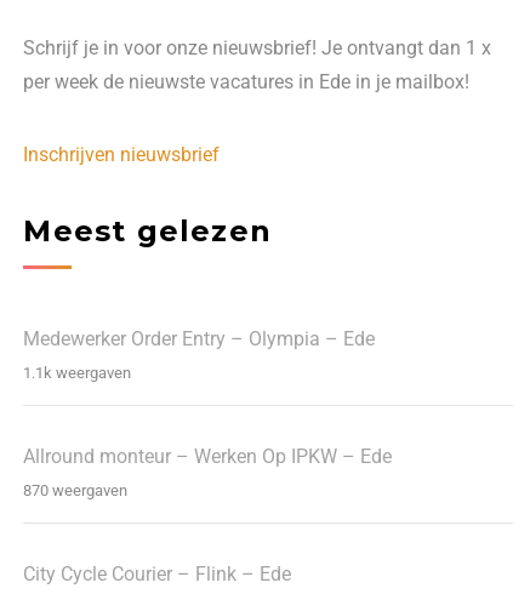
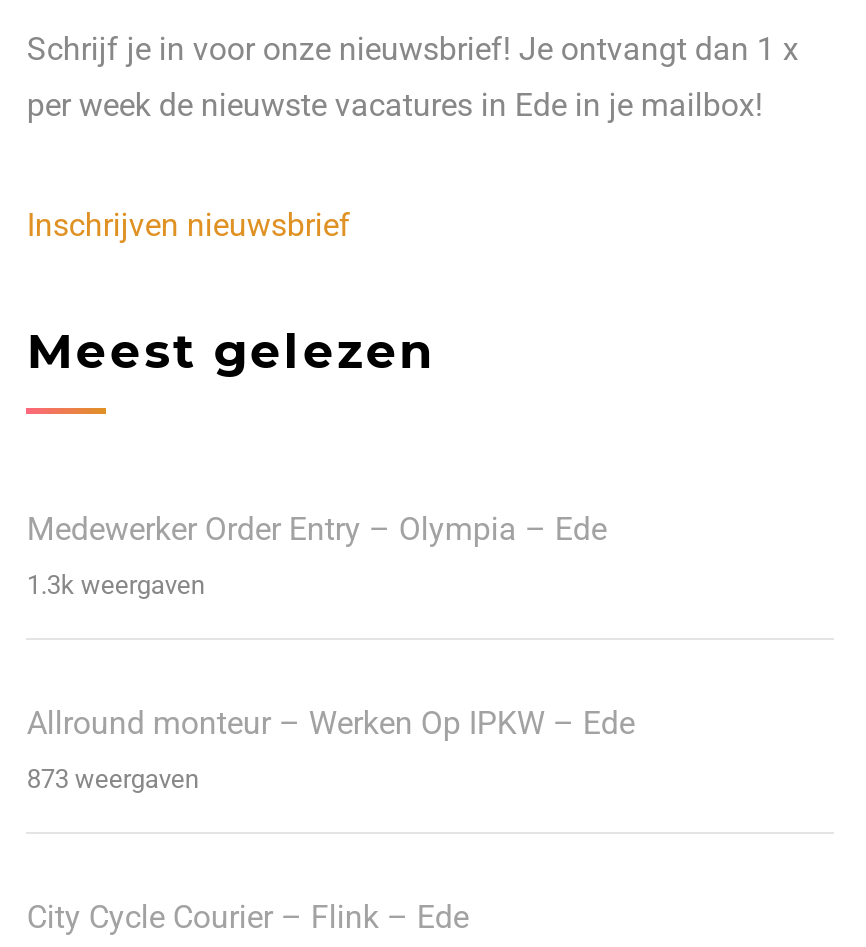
[24,363,131,382] 1.1k weergaven -> [27,570,205,600] 1.3k weergaven
[24,481,128,499] 870 weergaven -> [27,764,199,794] 873 weergaven

